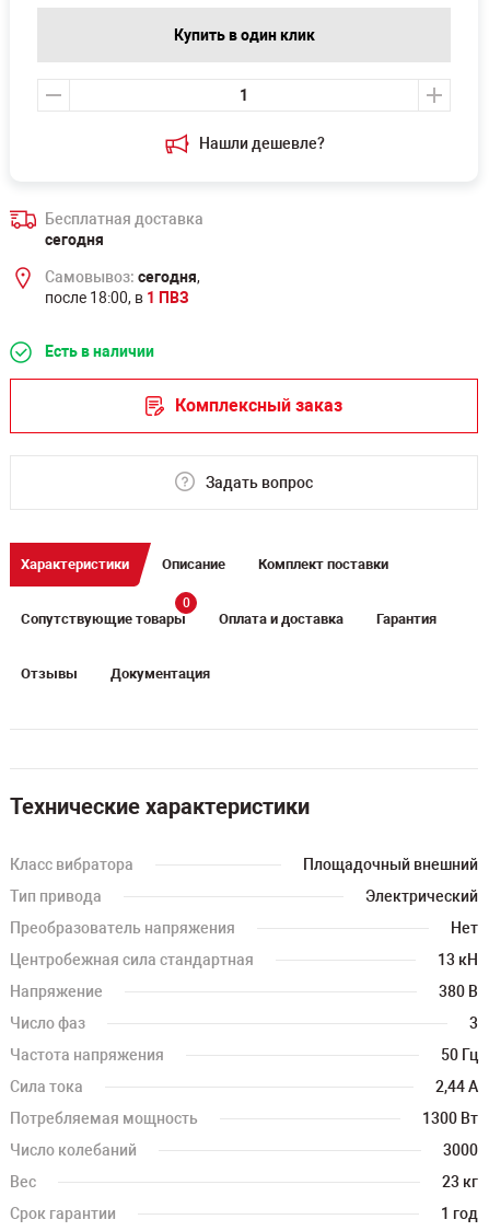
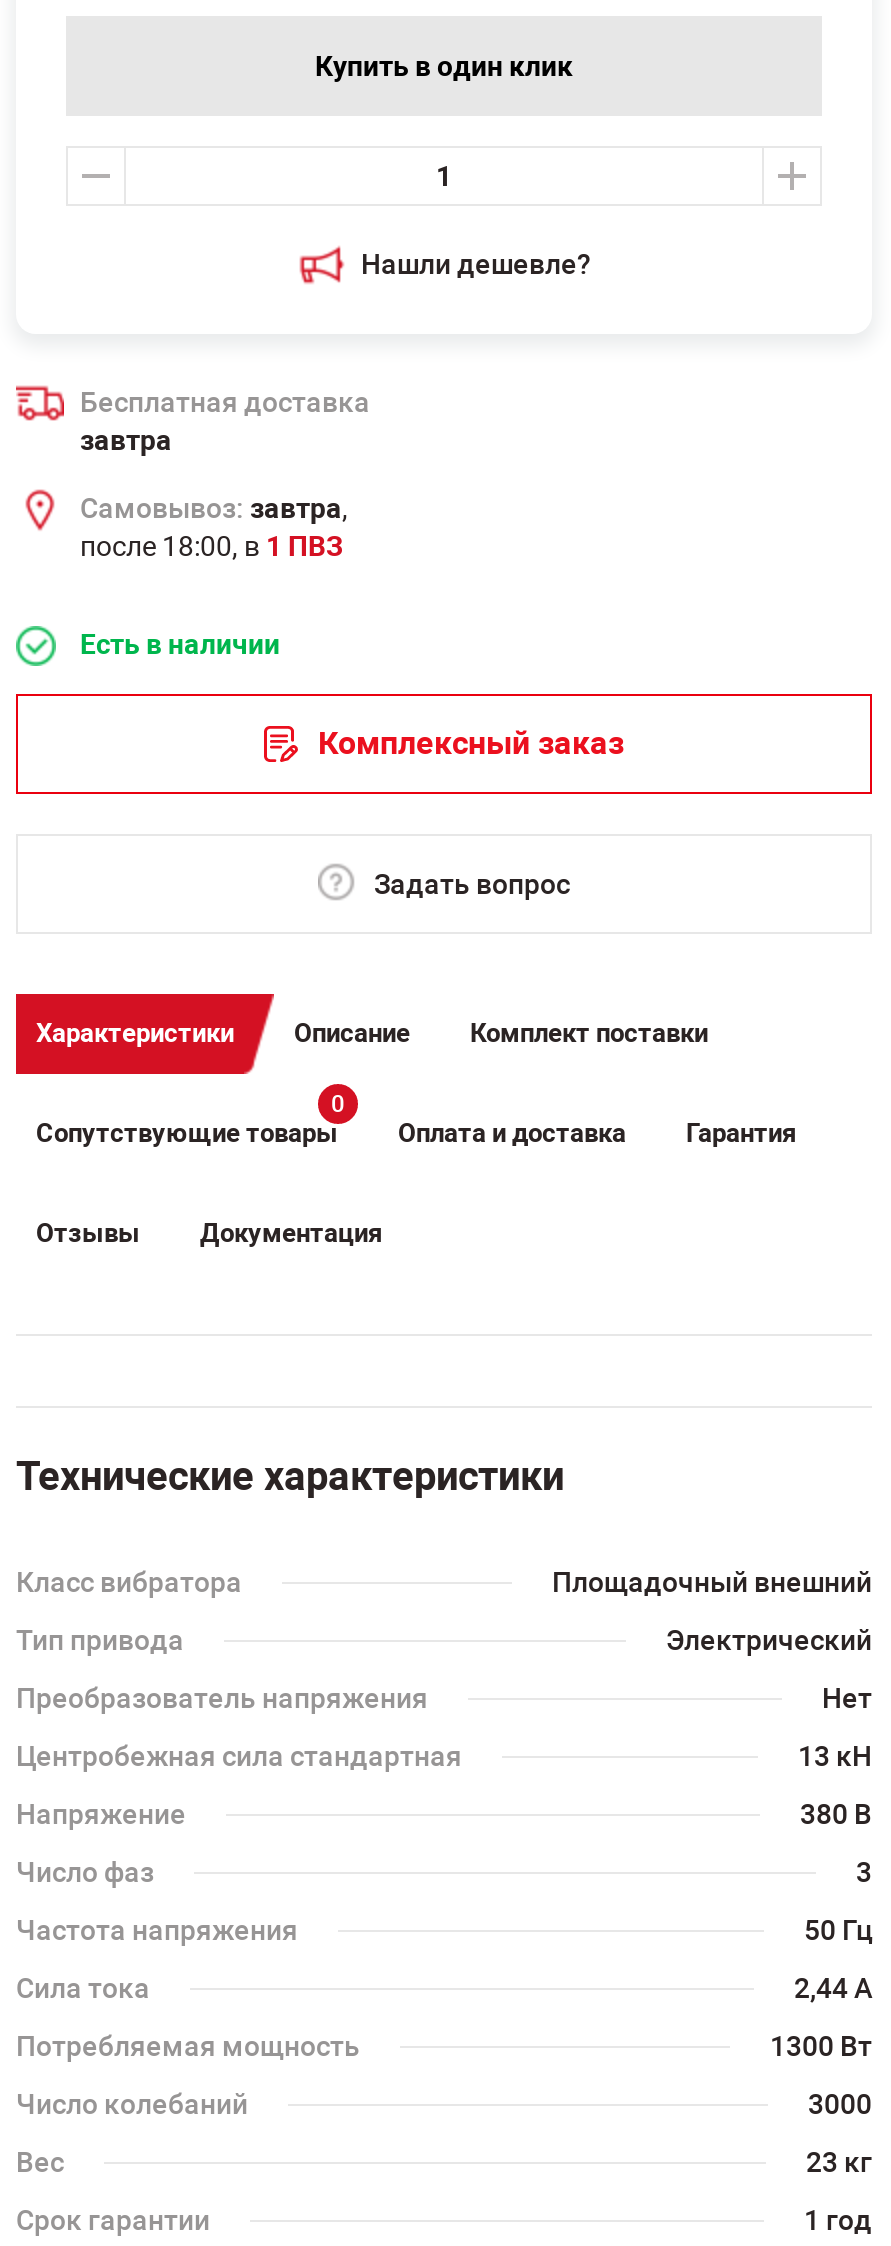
[45,231,104,248] сегодня -> [80,424,172,456] завтра
[45,268,200,286] Самовывоз: сегодня, -> [80,492,348,524] Самовывоз: завтра,

